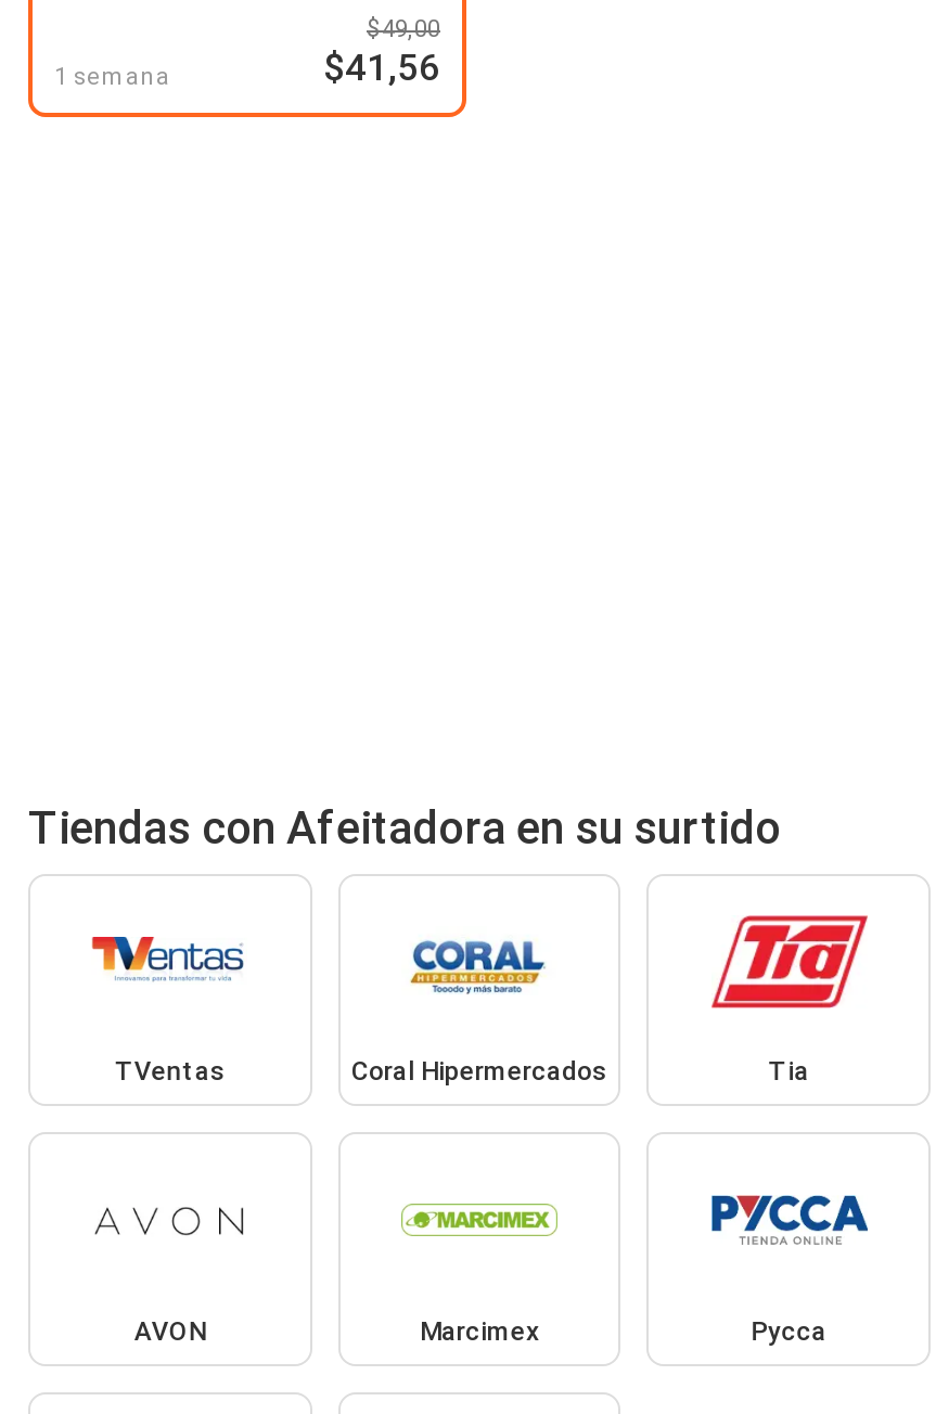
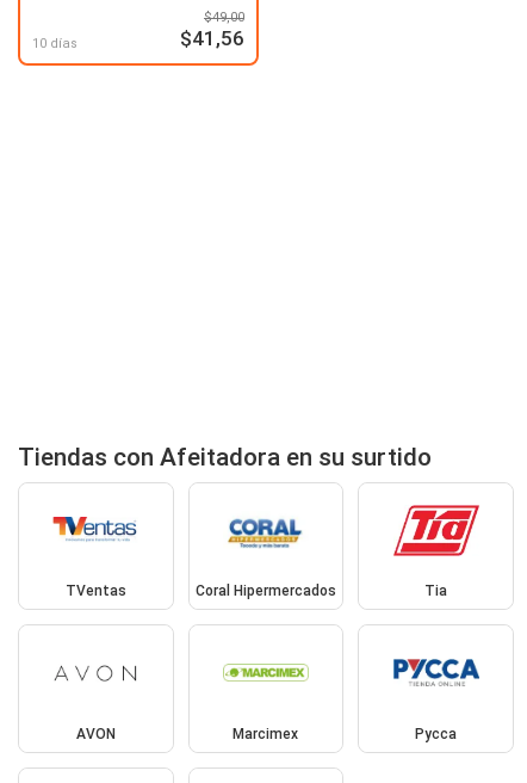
[54,62,171,90] 1 semana -> [32,35,77,51] 10 días

